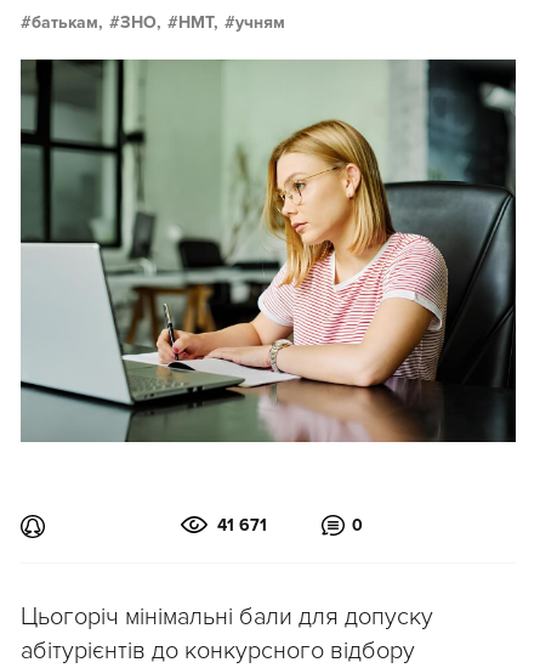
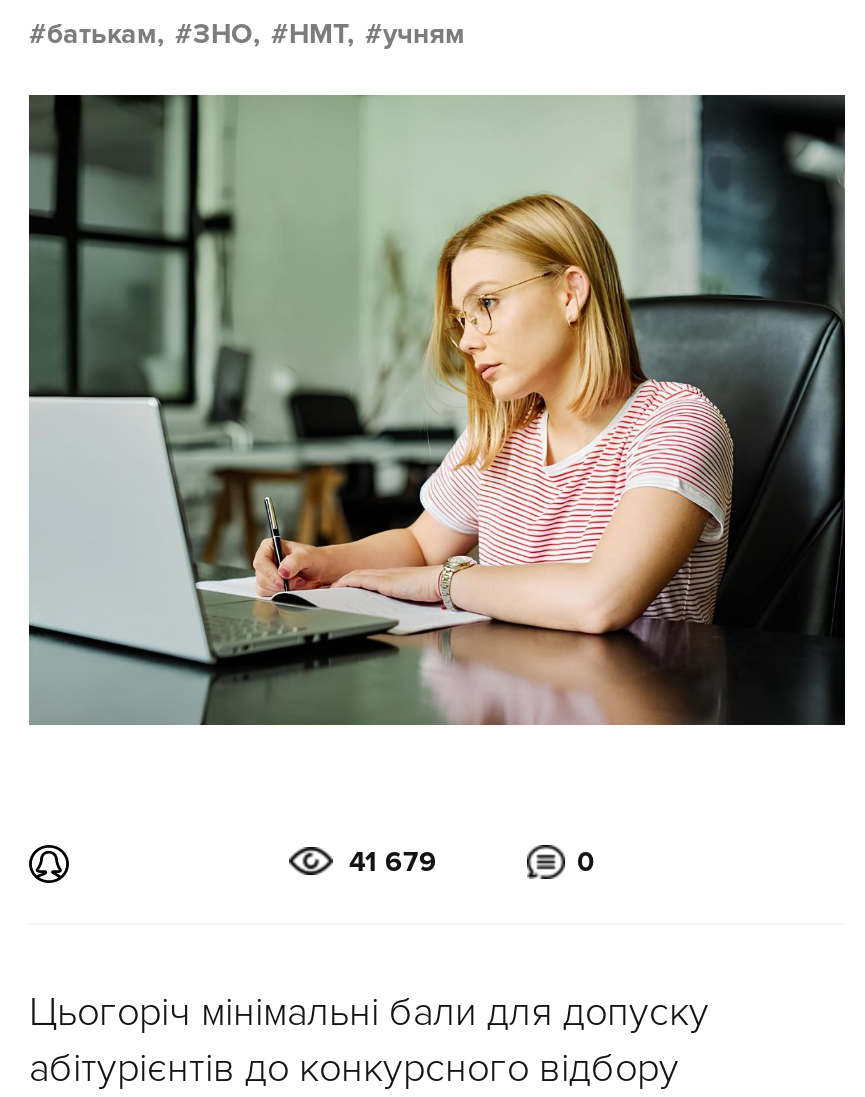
[217,515,266,536] 41 671 -> [349,846,437,880] 41 679

